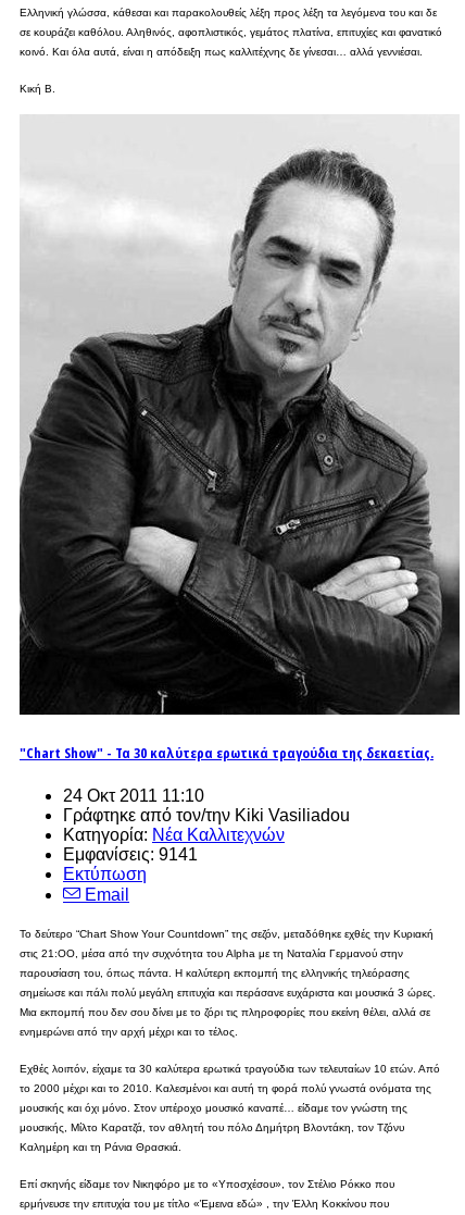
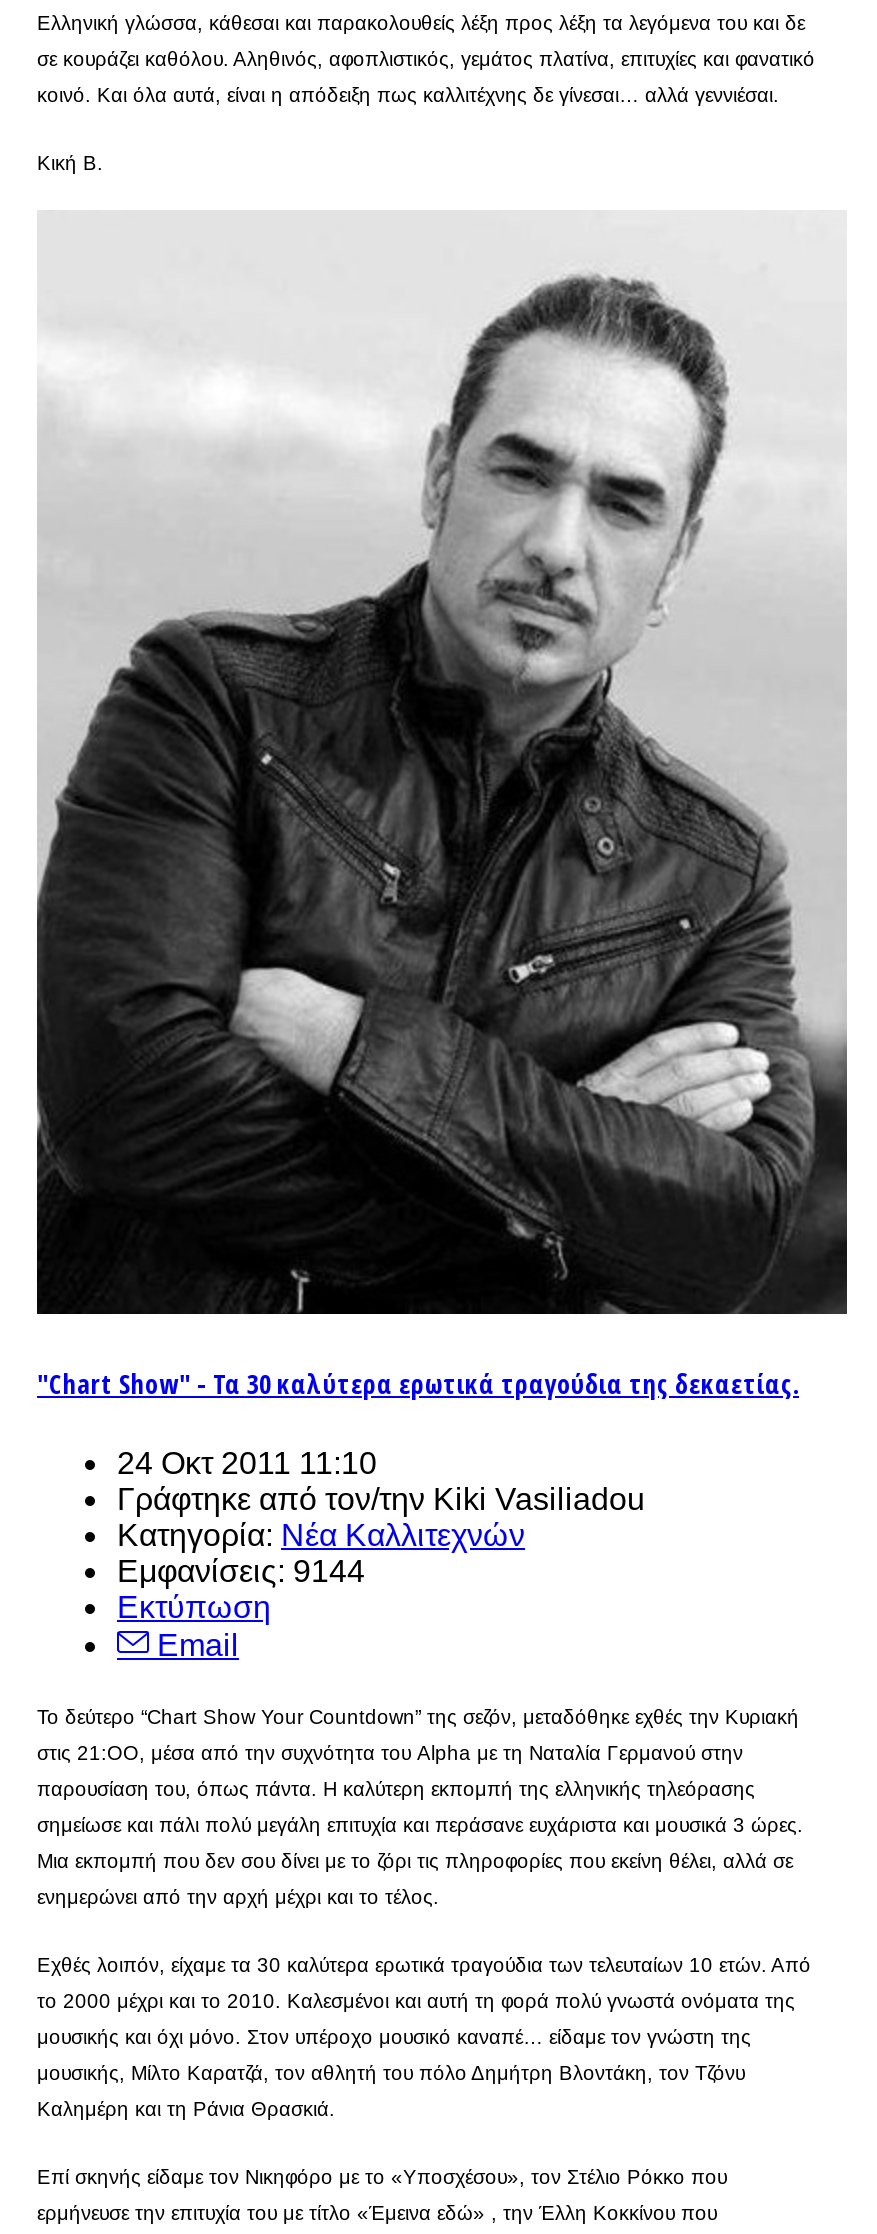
[63,845,198,864] Εμφανίσεις: 9141 -> [117,1554,365,1588] Εμφανίσεις: 9144

